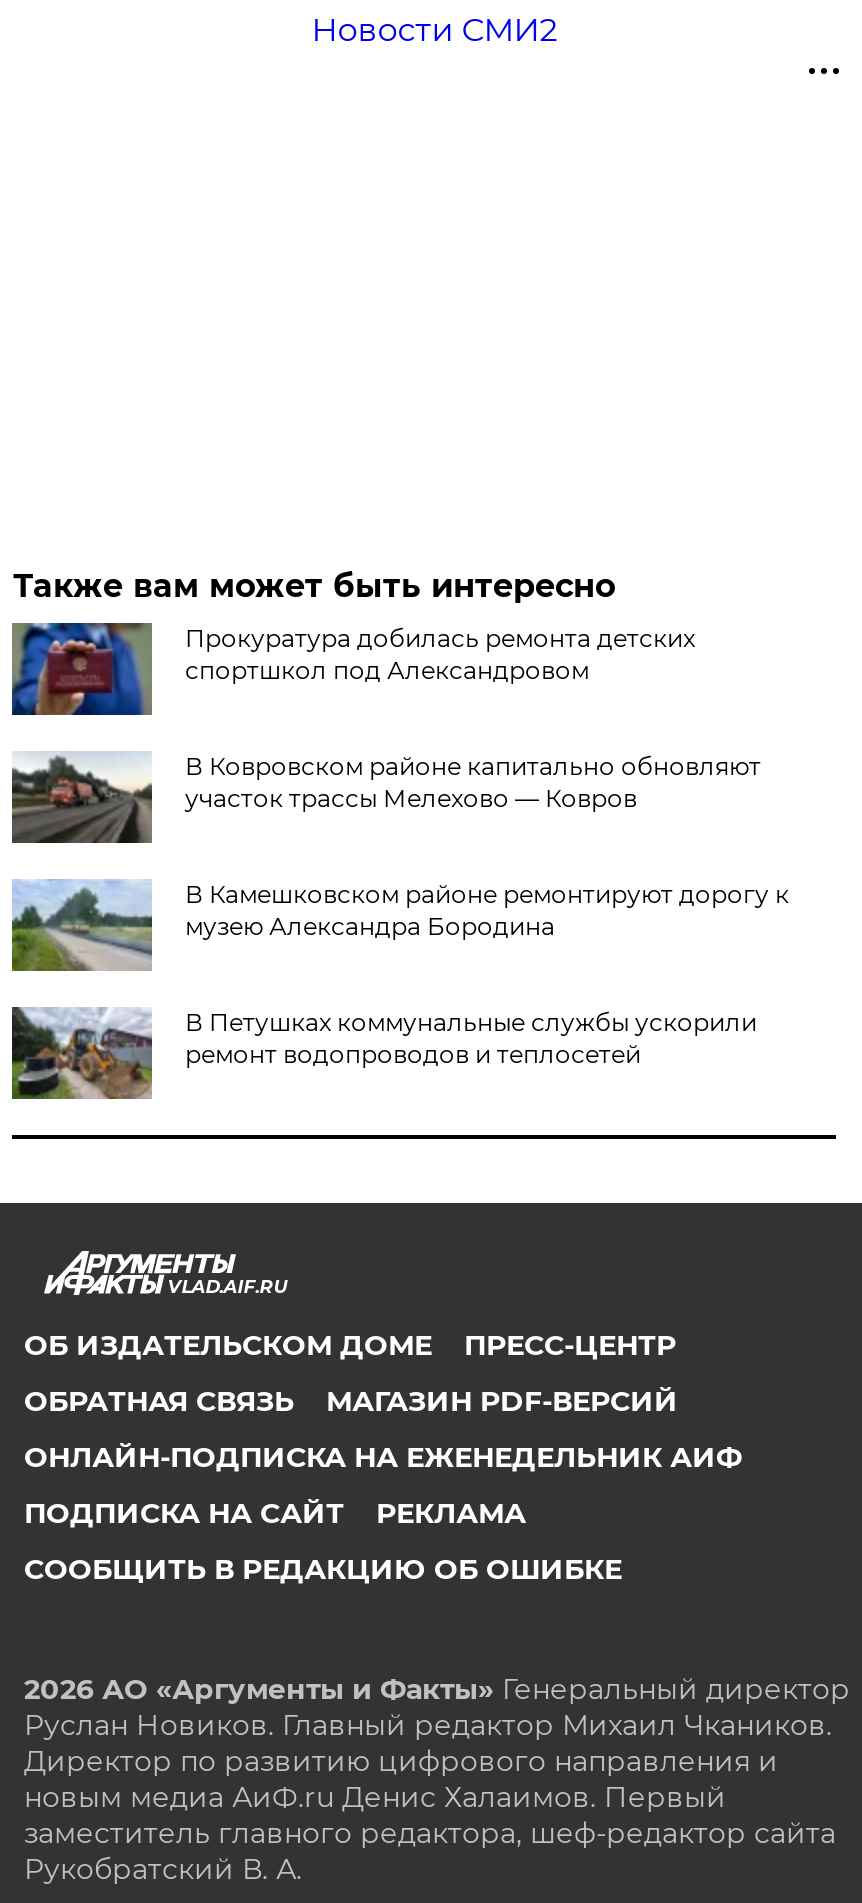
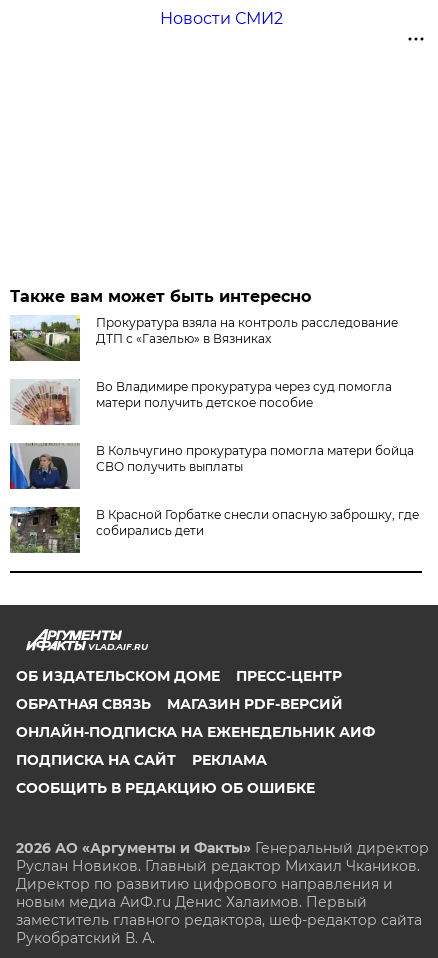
[10,621,695,717] [image] | Прокуратура добилась ремонта детских | спортшкол под Александровом -> [9,314,398,362] [image] | Прокуратура взяла на контроль расследование | ДТП с «Газелью» в Вязниках
[10,752,761,845] [image] | В Ковровском районе капитально обновляют | участок трассы Мелехово — Ковров -> [10,379,392,426] [image] | Во Владимире прокуратура через суд помогла | матери получить детское пособие
[10,879,789,973] [image] | В Камешковском районе ремонтируют дорогу к | музею Александра Бородина -> [9,442,414,490] [image] | В Кольчугино прокуратура помогла матери бойца | СВО получить выплаты
[10,1005,757,1099] [image] | В Петушках коммунальные службы ускорили | ремонт водопроводов и теплосетей -> [9,506,419,553] [image] | В Красной Горбатке снесли опасную заброшку, где | собирались дети

